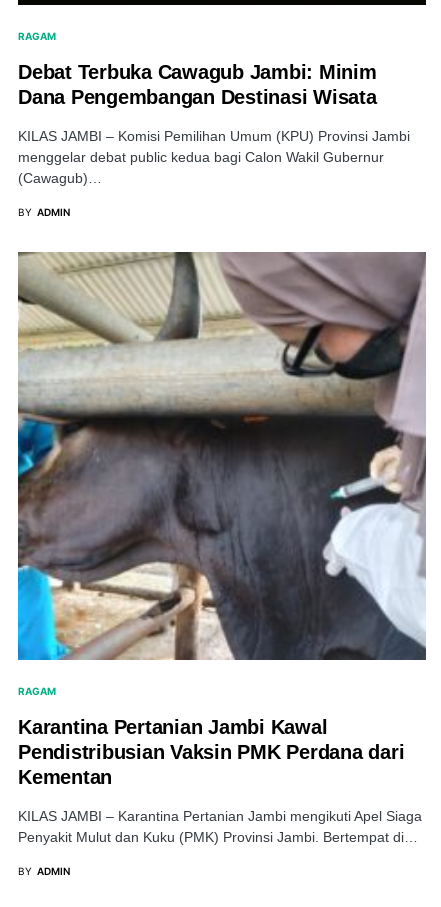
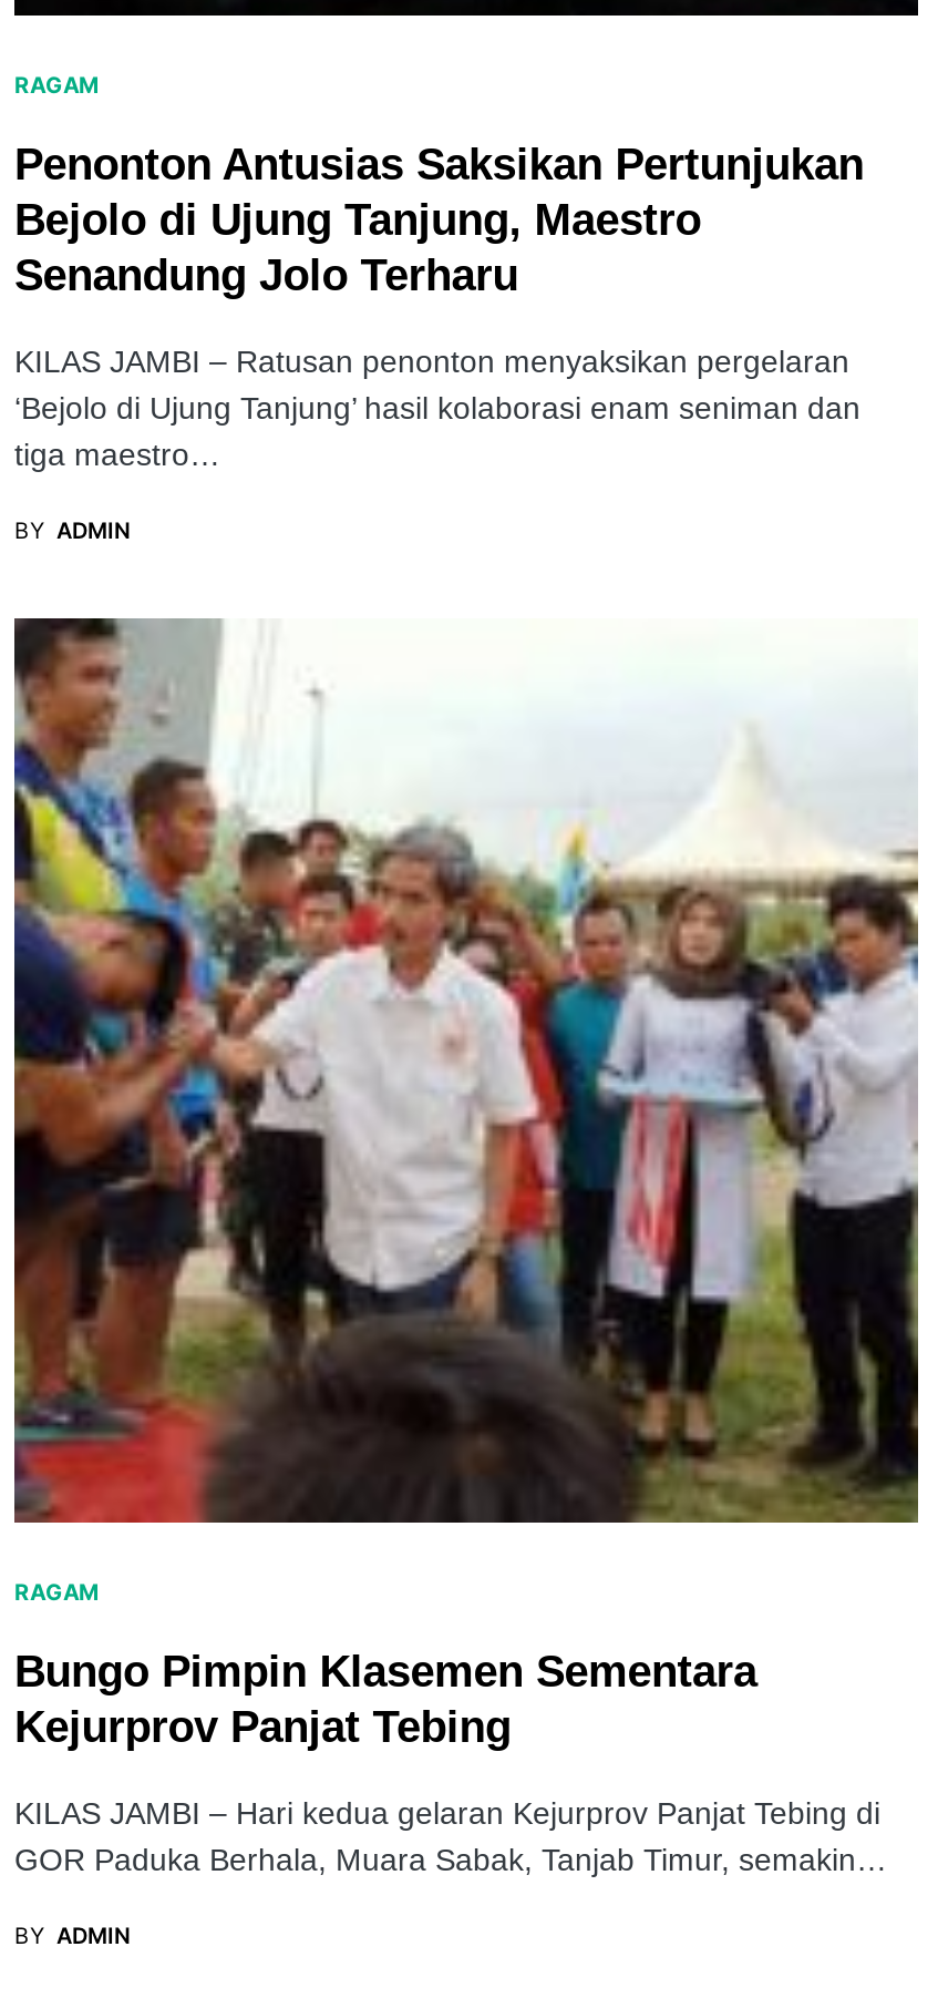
[18,61,376,108] Debat Terbuka Cawagub Jambi: Minim | Dana Pengembangan Destinasi Wisata -> [14,140,864,299] Penonton Antusias Saksikan Pertunjukan | Bejolo di Ujung Tanjung, Maestro | Senandung Jolo Terharu
[18,128,410,186] KILAS JAMBI – Komisi Pemilihan Umum (KPU) Provinsi Jambi | menggelar debat public kedua bagi Calon Wakil Gubernur | (Cawagub)… -> [14,344,860,472] KILAS JAMBI – Ratusan penonton menyaksikan pergelaran | ‘Bejolo di Ujung Tanjung’ hasil kolaborasi enam seniman dan | tiga maestro…
moved [18,206,70,697] -> [14,516,130,1605]: BY ADMIN | RAGAM
[17,251,427,661] [image] -> [12,616,920,1525] [image]
[18,716,404,788] Karantina Pertanian Jambi Kawal | Pendistribusian Vaksin PMK Perdana dari | Kementan -> [14,1647,757,1751] Bungo Pimpin Klasemen Sementara | Kejurprov Panjat Tebing
[18,808,422,845] KILAS JAMBI – Karantina Pertanian Jambi mengikuti Apel Siaga | Penyakit Mulut dan Kuku (PMK) Provinsi Jambi. Bertempat di… -> [14,1795,887,1877] KILAS JAMBI – Hari kedua gelaran Kejurprov Panjat Tebing di | GOR Paduka Berhala, Muara Sabak, Tanjab Timur, semakin…

